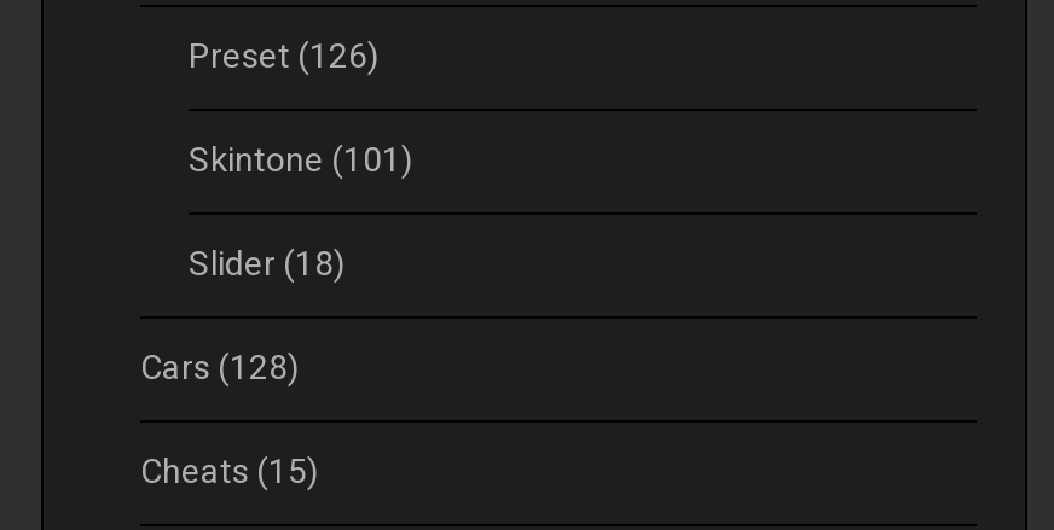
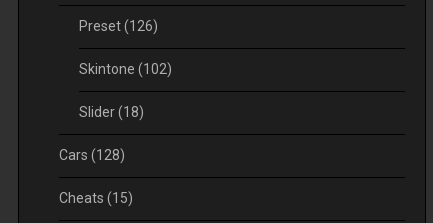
[189,139,413,177] Skintone (101) -> [79,60,172,76] Skintone (102)

